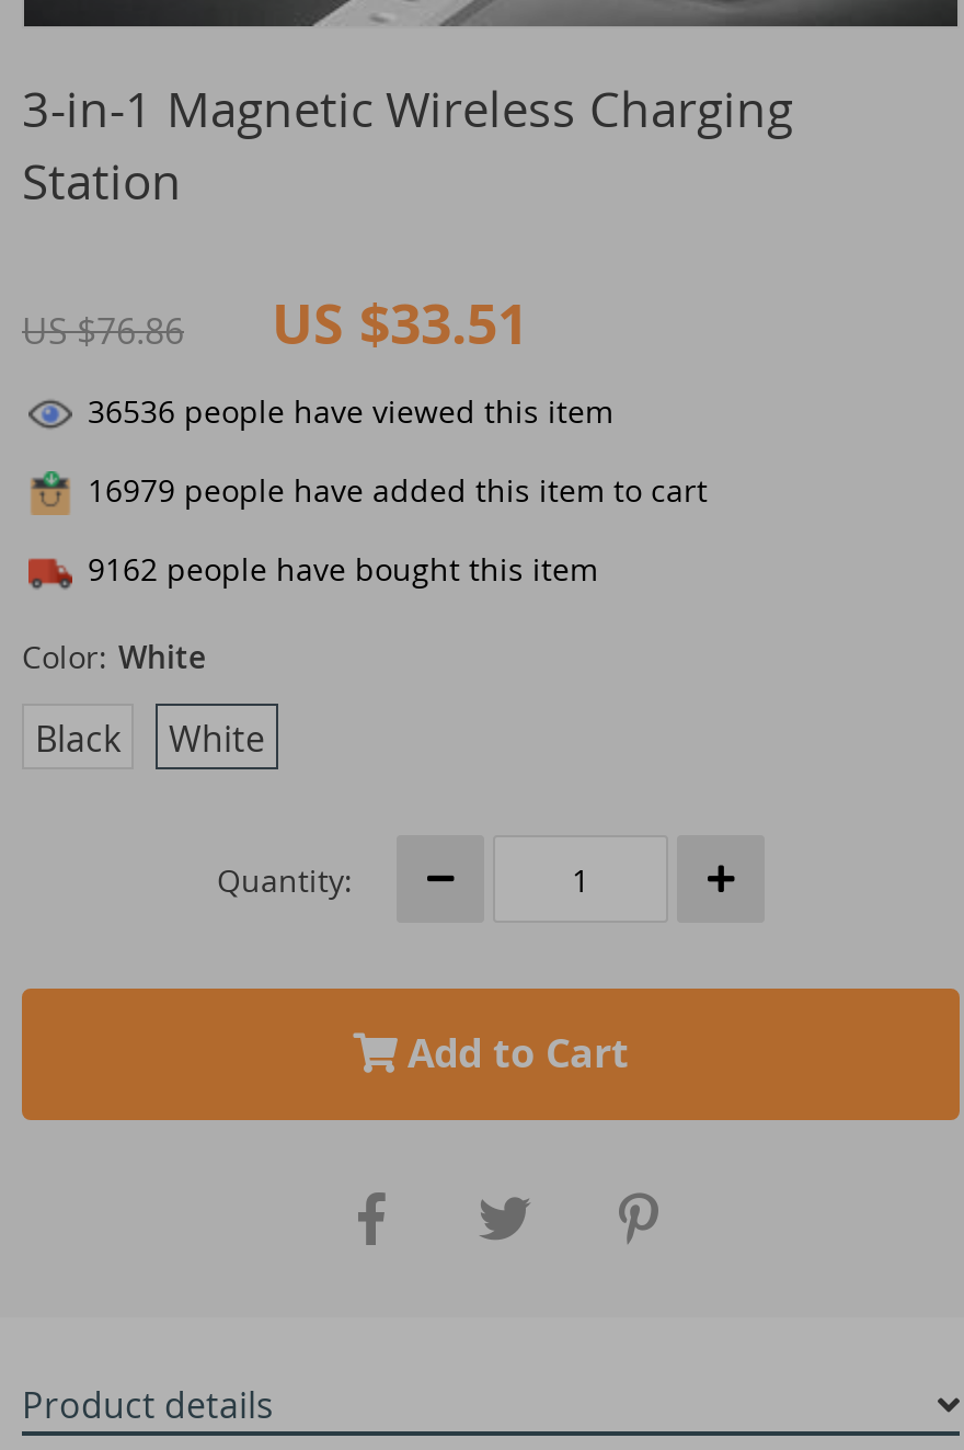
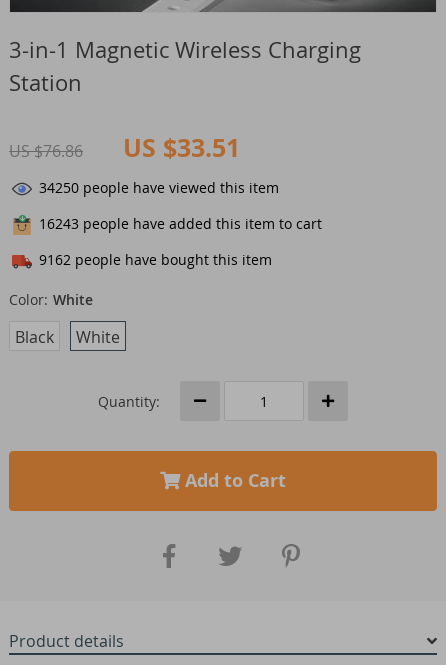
[88,390,613,431] 36536 people have viewed this item -> [39,178,279,197] 34250 people have viewed this item
[88,469,708,510] 16979 people have added this item to cart -> [39,214,322,233] 16243 people have added this item to cart

